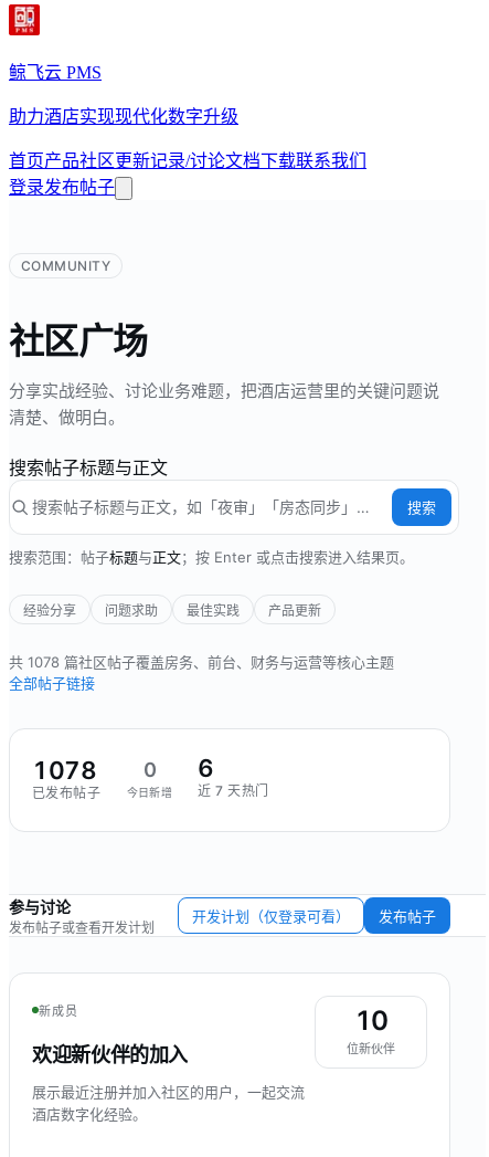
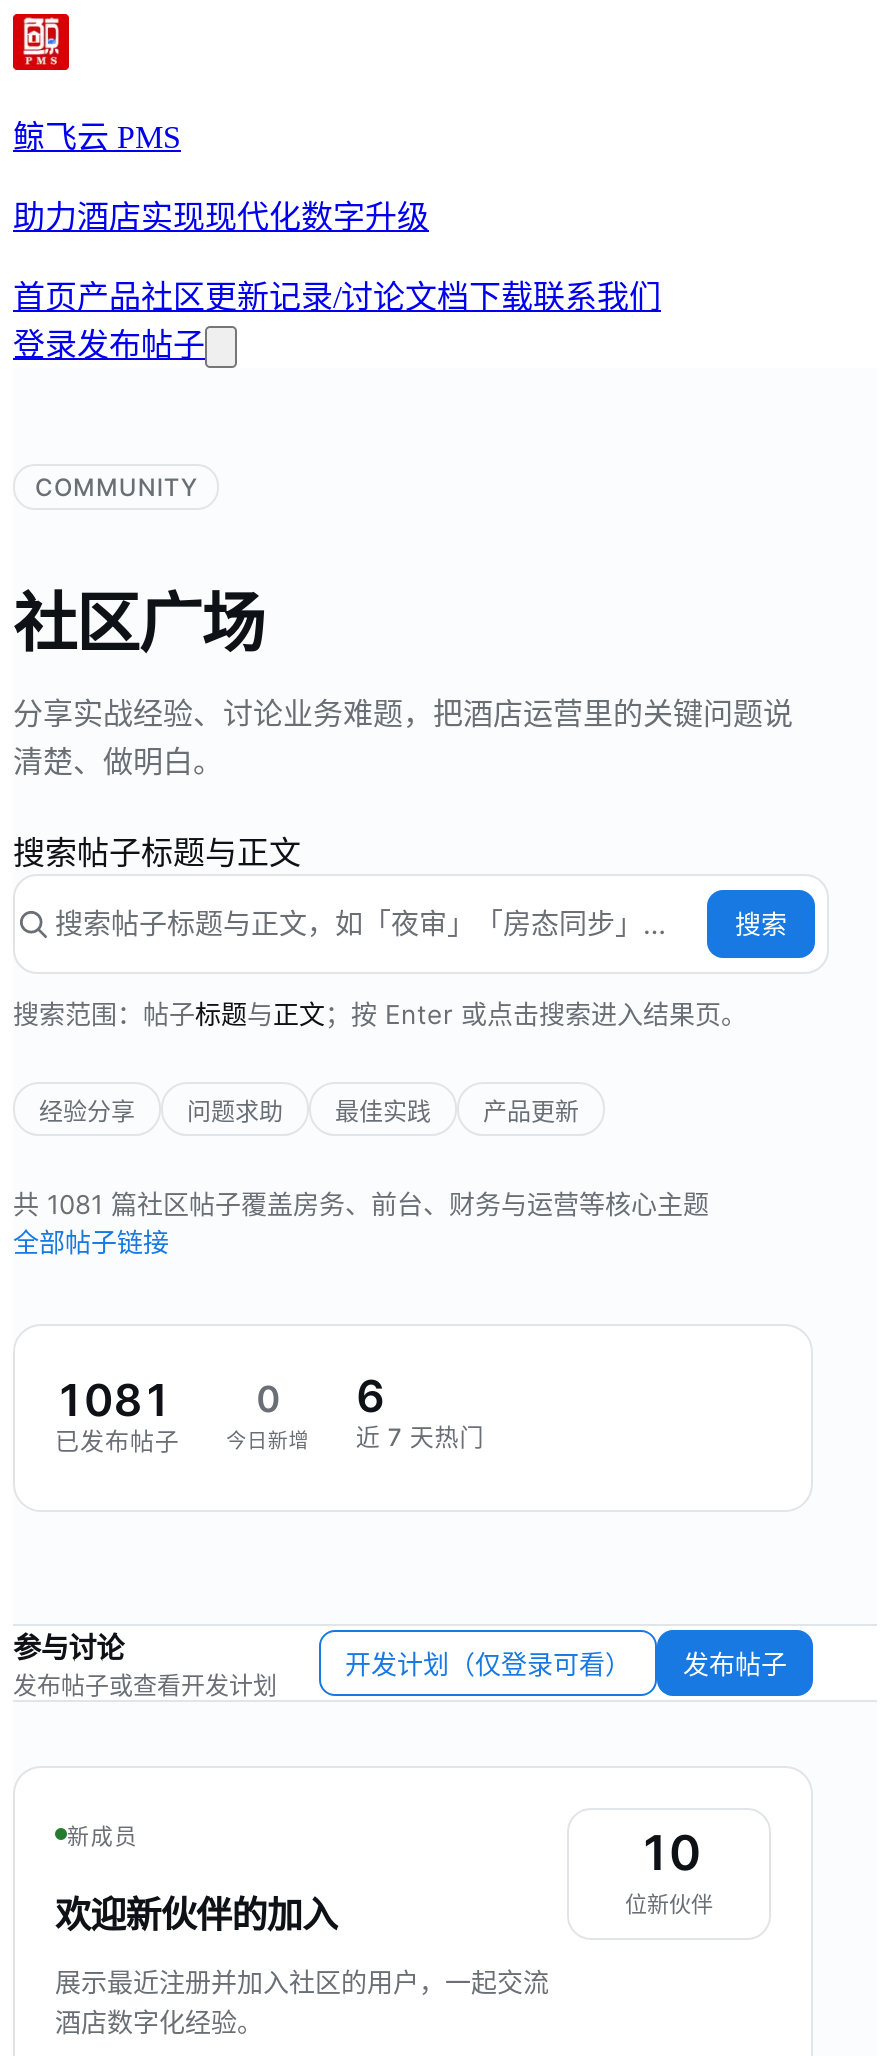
[9,653,394,670] 共1078篇社区帖子覆盖房务、前台、财务与运营等核心主题 -> [13,1187,709,1219] 共1081篇社区帖子覆盖房务、前台、财务与运营等核心主题
[32,756,96,785] 1078 -> [55,1374,171,1426] 1081

